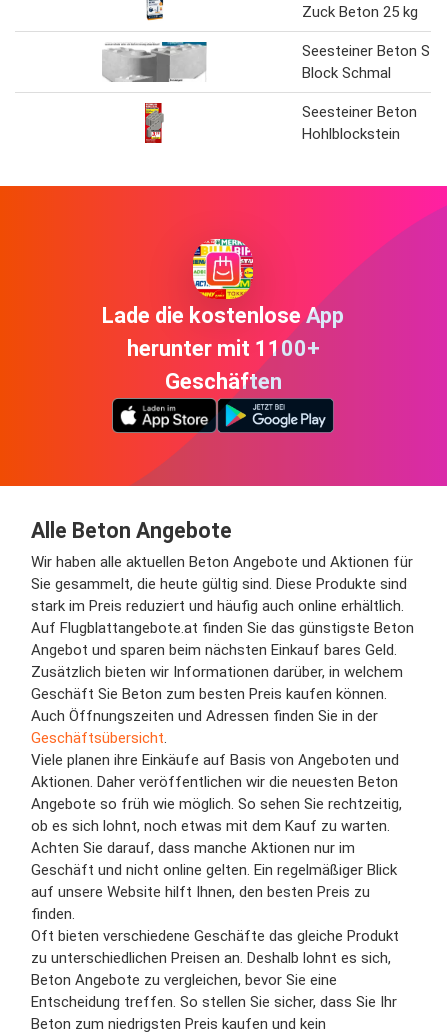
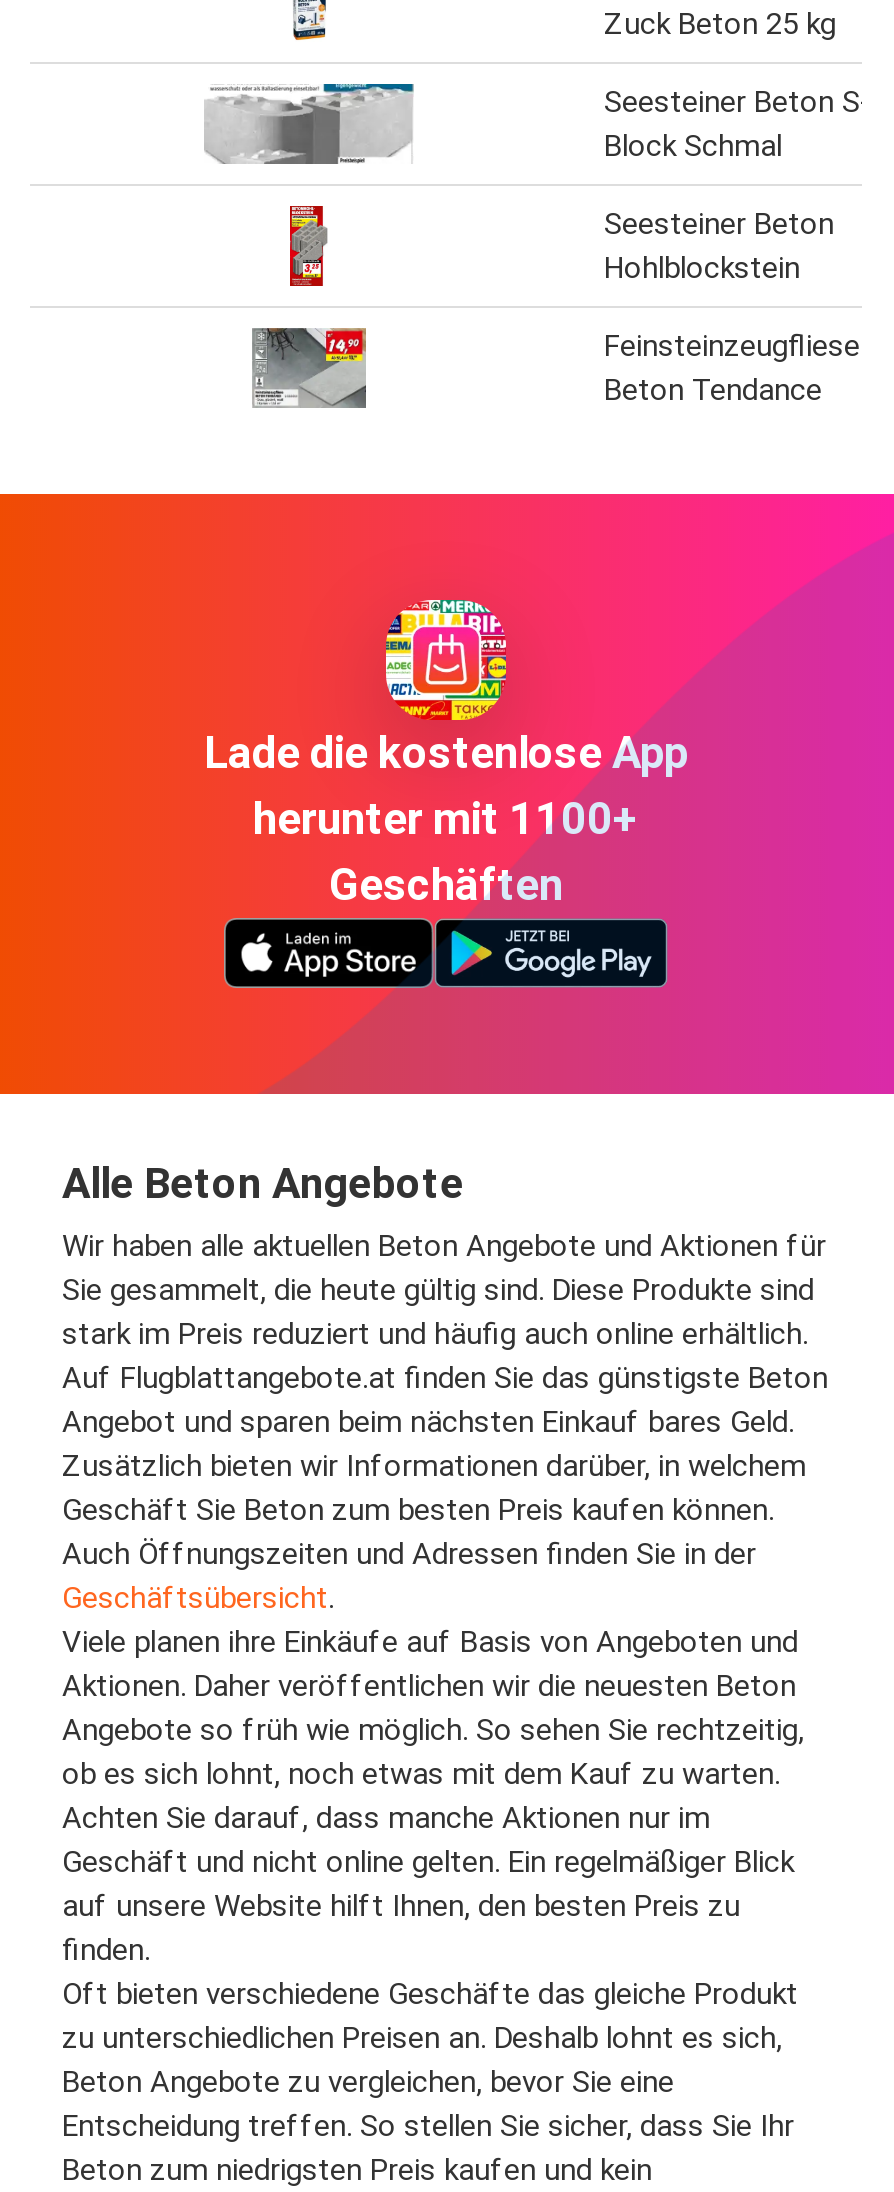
none -> [250,326,368,410] [image]
none -> [604,327,860,407] Feinsteinzeugfliese | Beton Tendance

